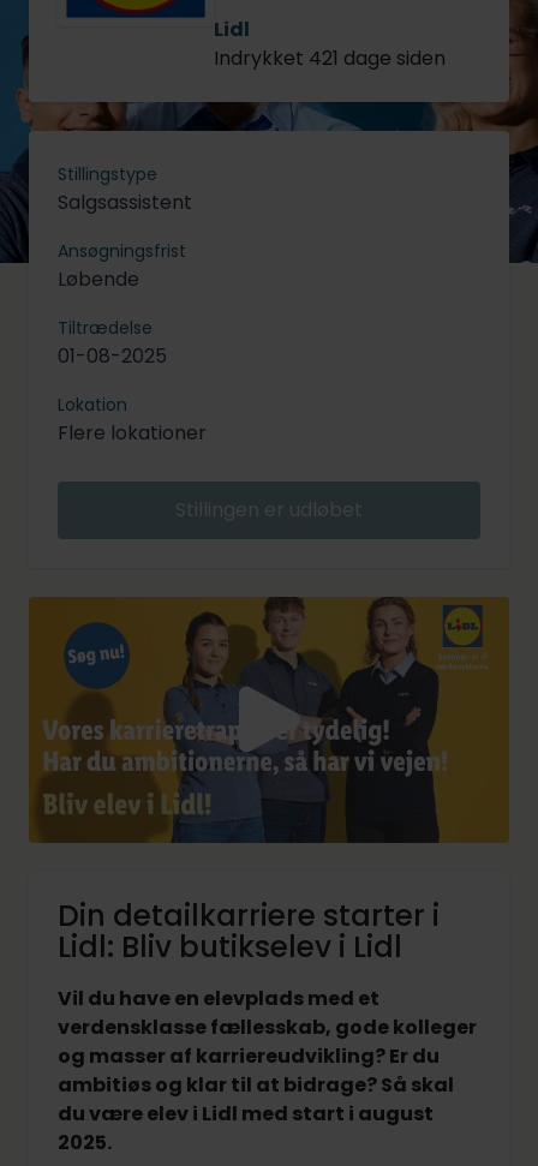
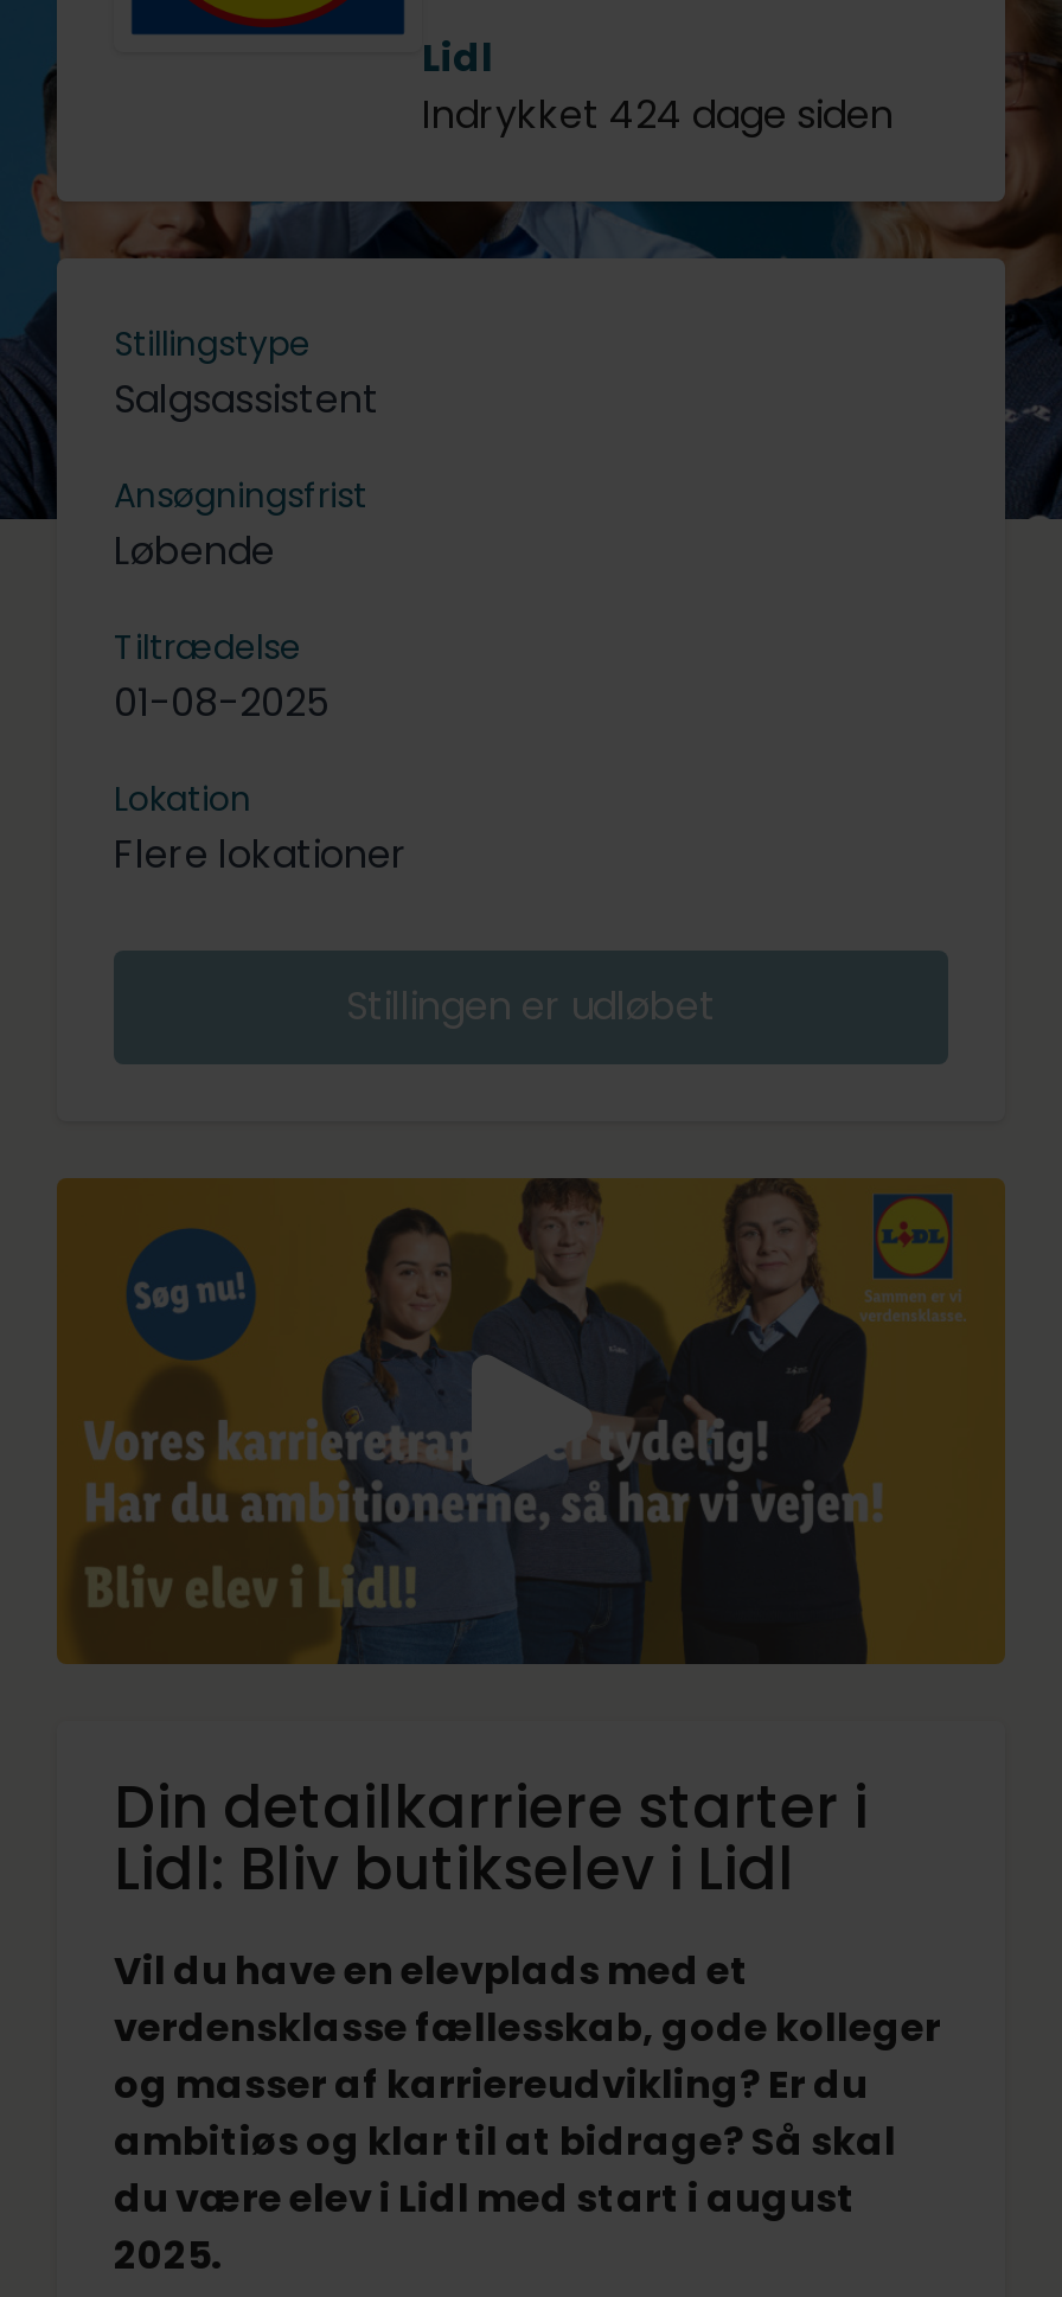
[214,44,446,72] Indrykket 421 dage siden -> [422,87,894,142] Indrykket 424 dage siden

